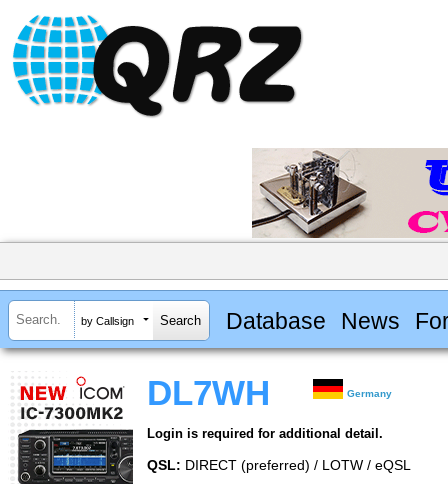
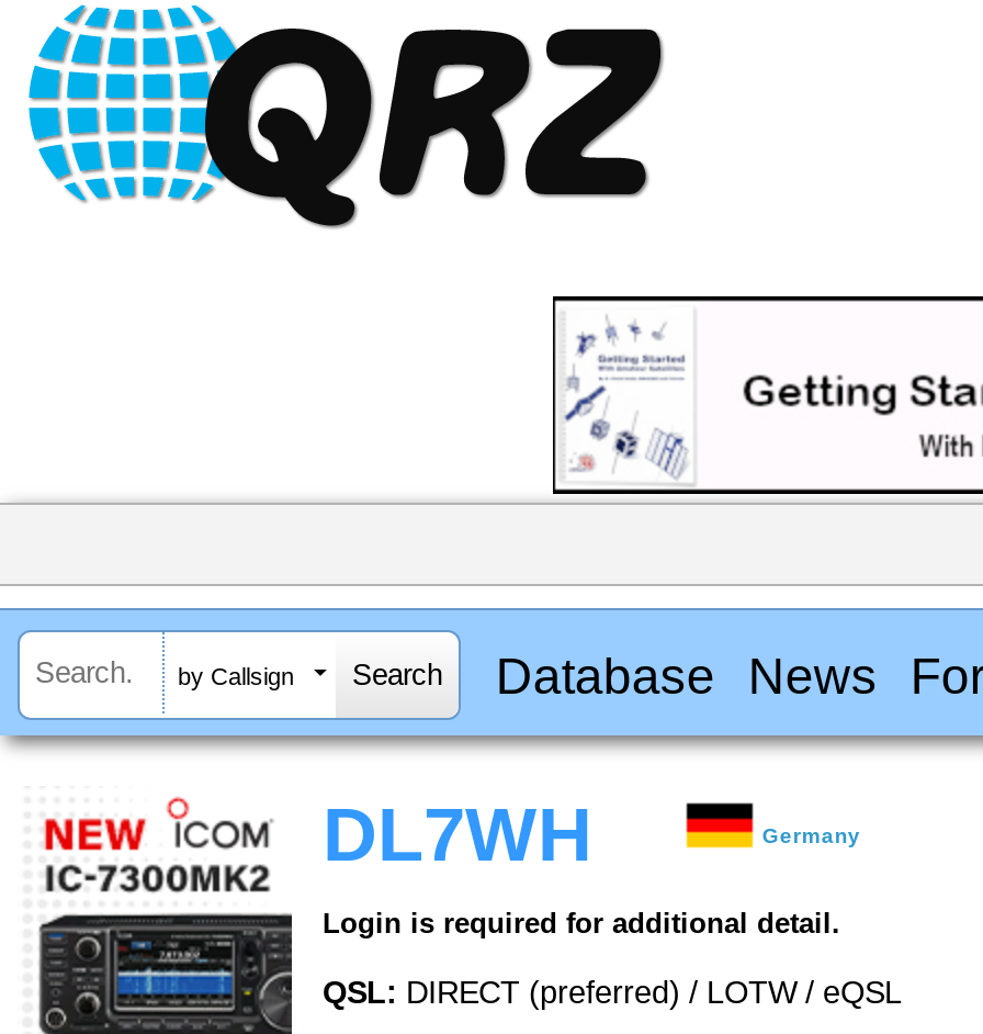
[252,148,445,238] [image] -> [551,294,976,496] [image]

